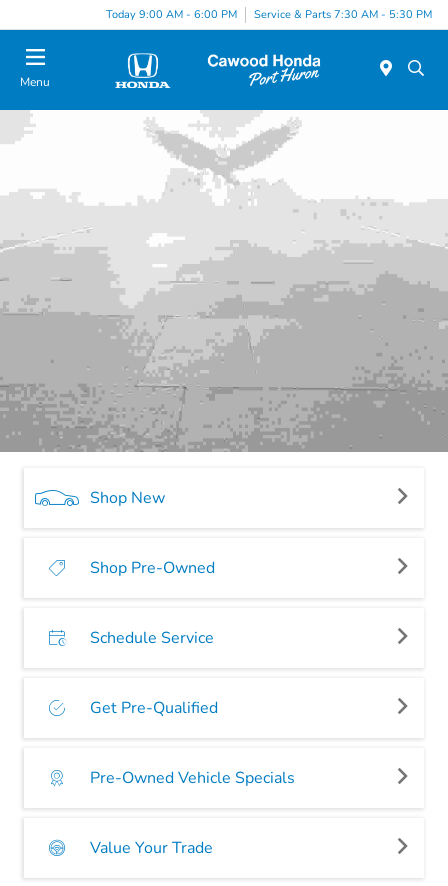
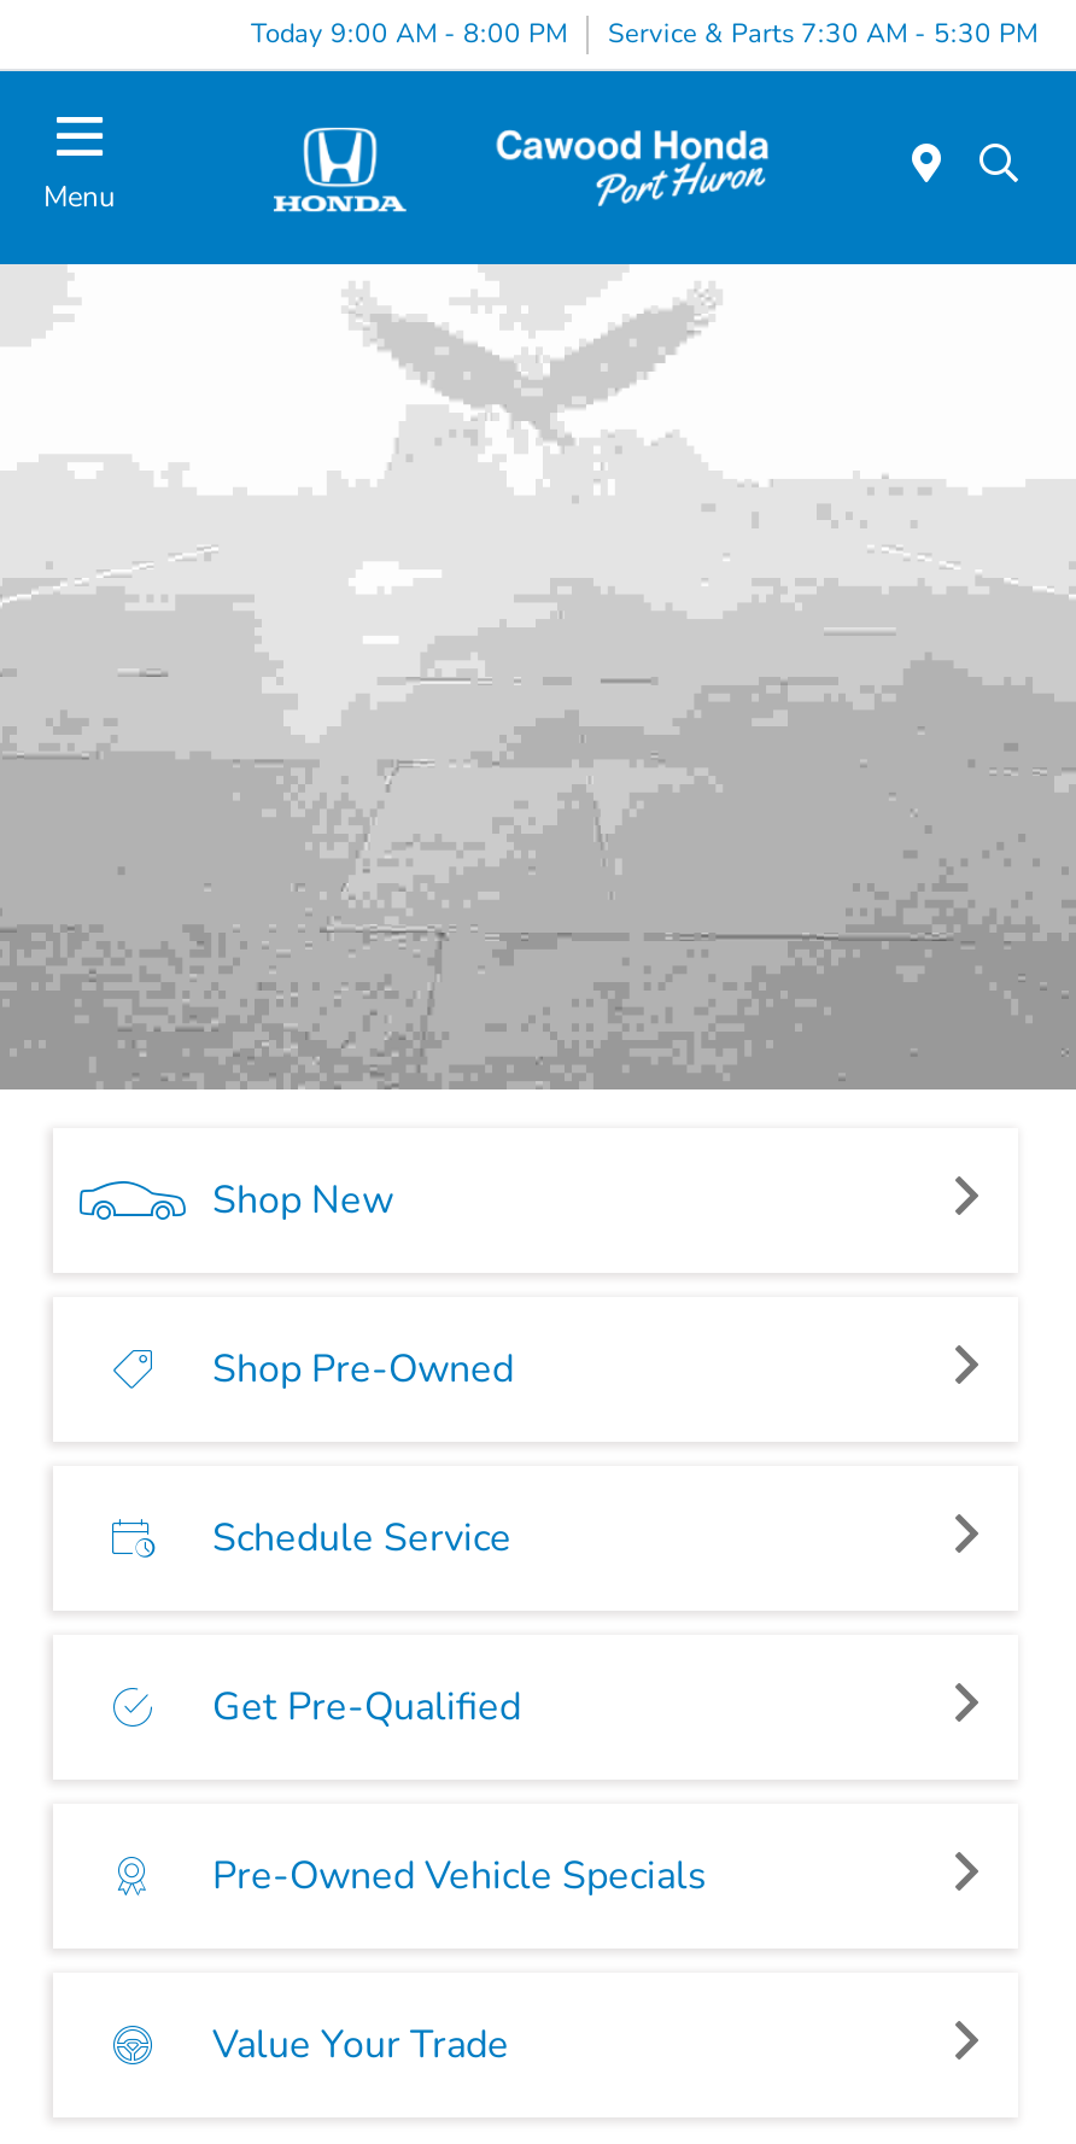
[106,6,432,21] Today 9:00 AM - 6:00 PM Service & Parts 7:30 AM - 5:30 PM -> [251,14,1037,51] Today 9:00 AM - 8:00 PM Service & Parts 7:30 AM - 5:30 PM

